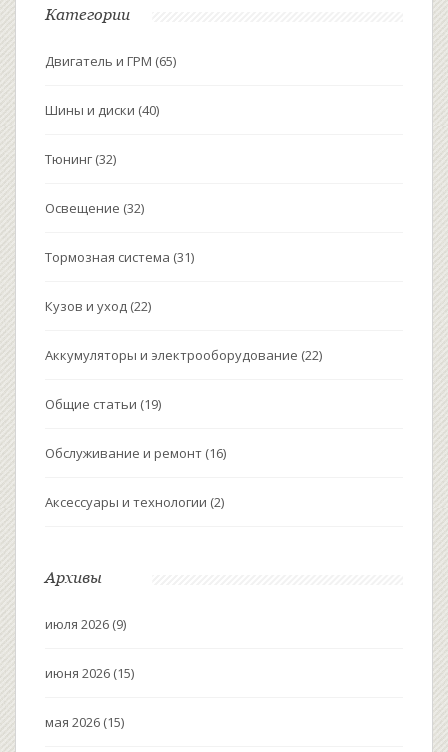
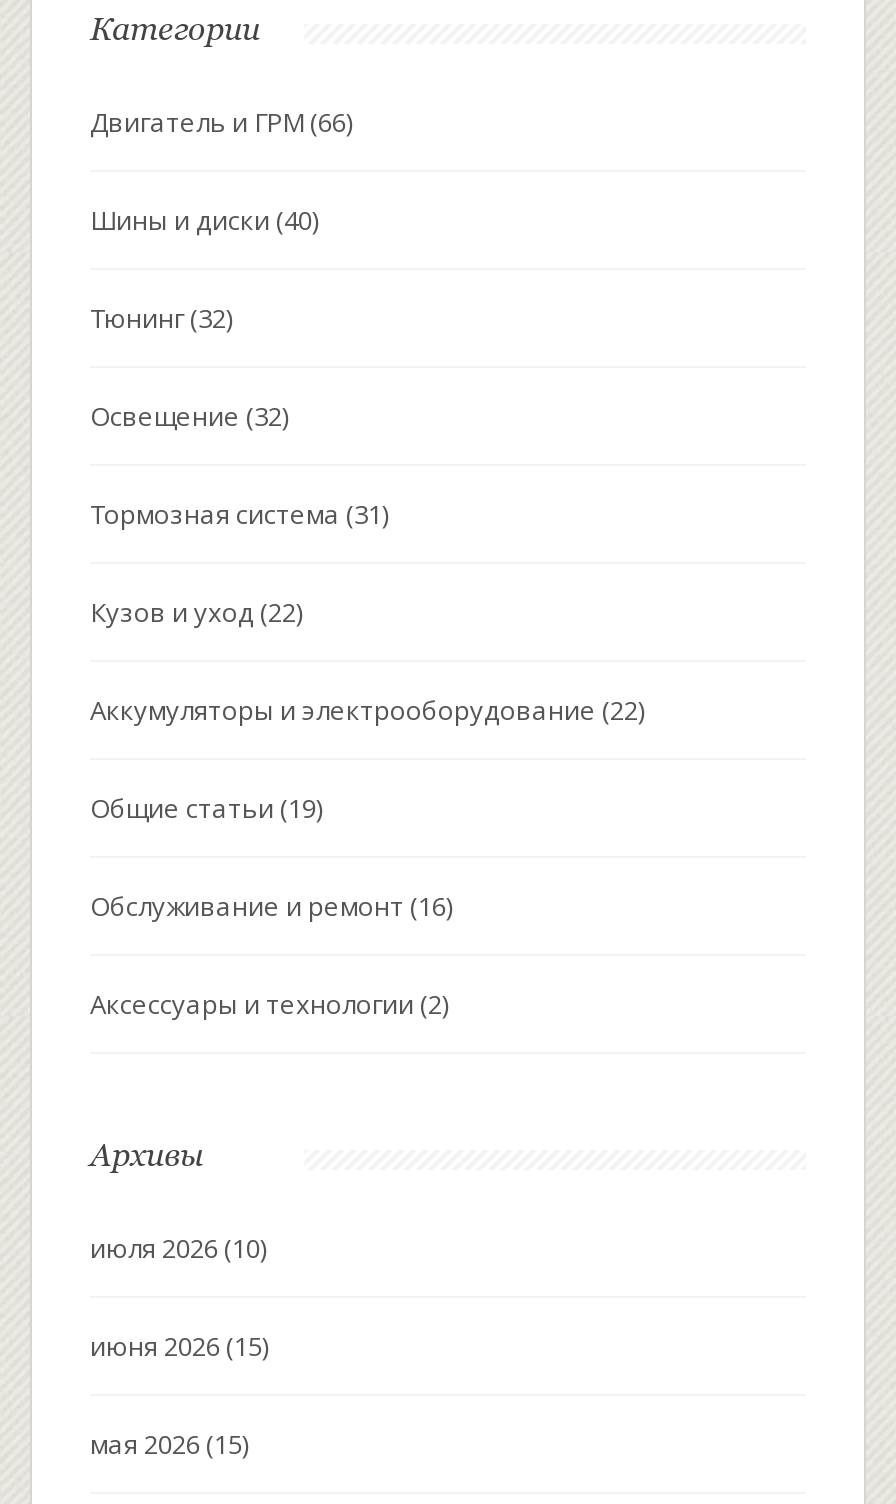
[45,52,176,70] Двигатель и ГРМ (65) -> [90,103,352,139] Двигатель и ГРМ (66)
[45,615,126,633] июля 2026 (9) -> [90,1229,266,1265] июля 2026 (10)

